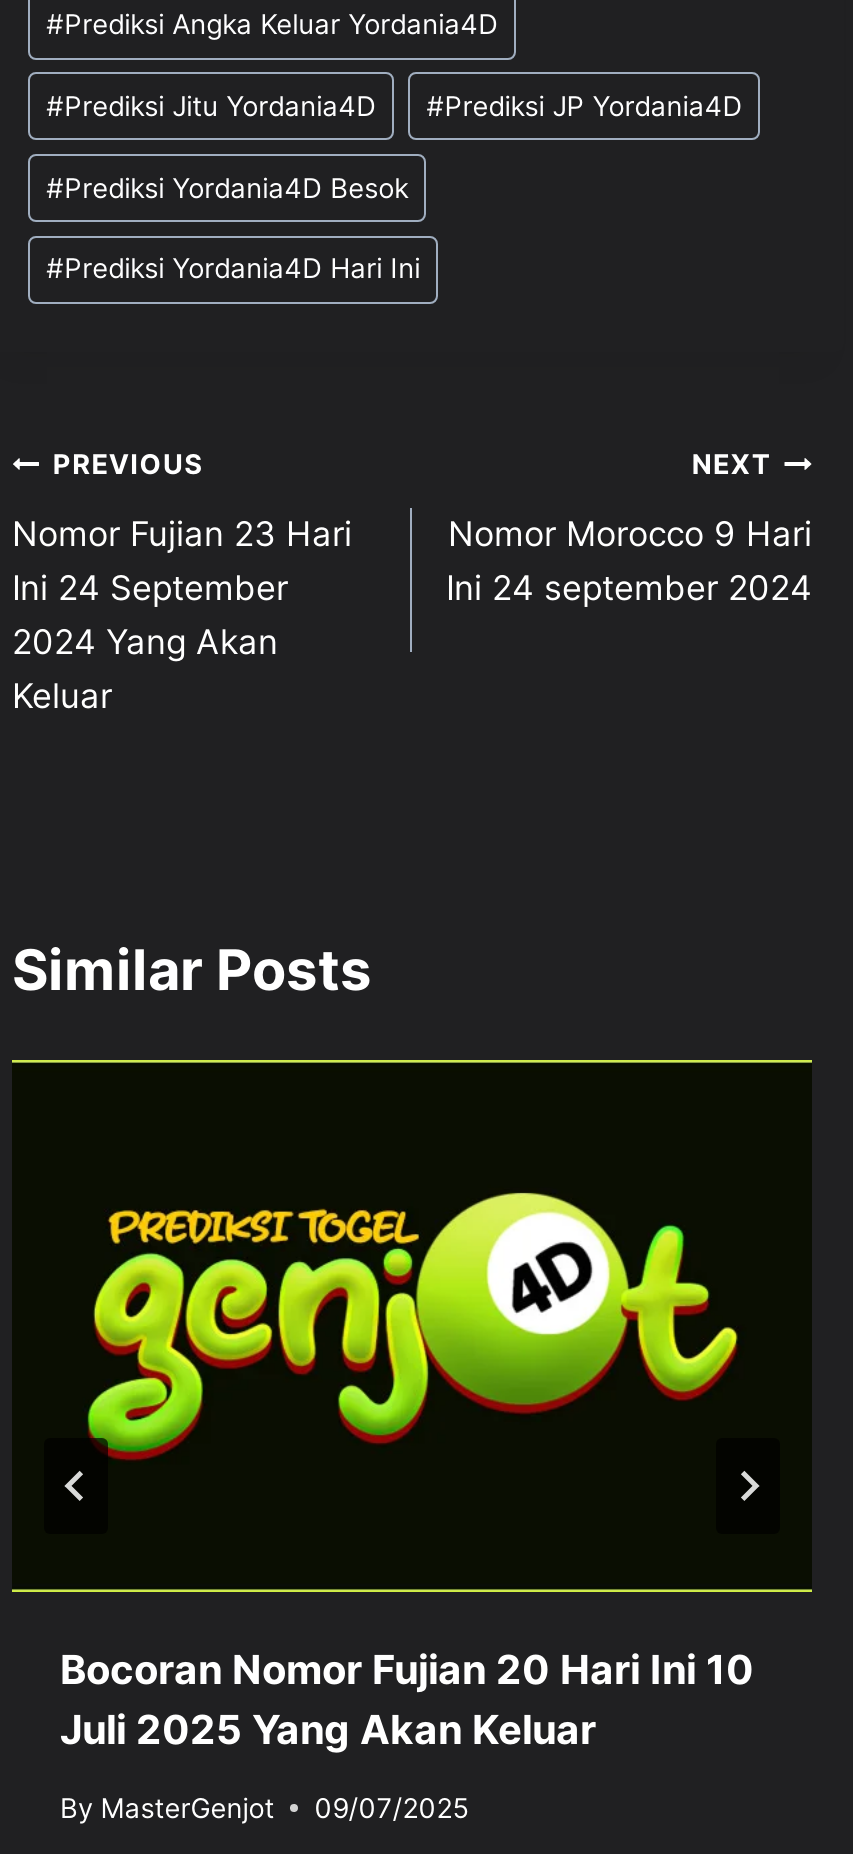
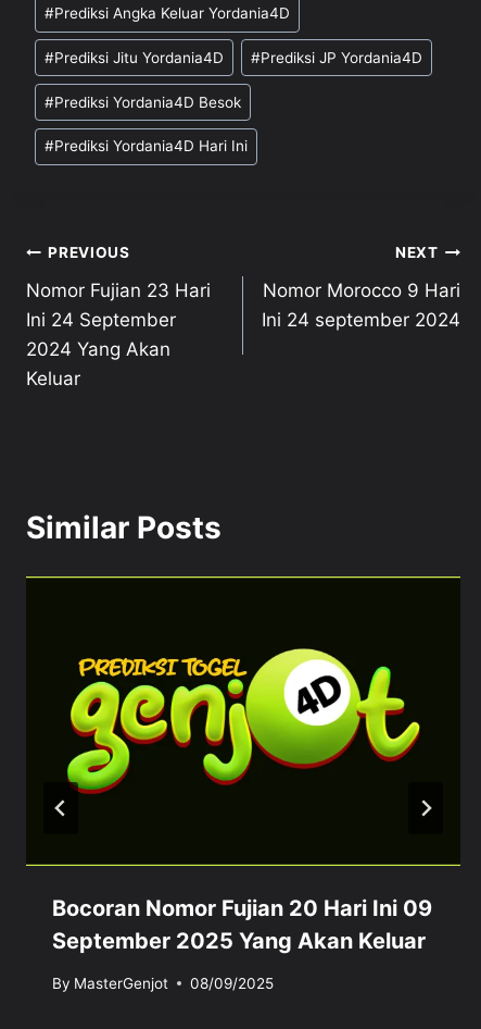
[60,1647,754,1695] Bocoran Nomor Fujian 20 Hari Ini 10 -> [52,896,432,922] Bocoran Nomor Fujian 20 Hari Ini 09
[60,1707,596,1755] Juli 2025 Yang Akan Keluar -> [52,928,426,954] September 2025 Yang Akan Keluar
[60,1792,468,1824] By MasterGenjot 09/07/2025 -> [52,975,274,992] By MasterGenjot 08/09/2025

